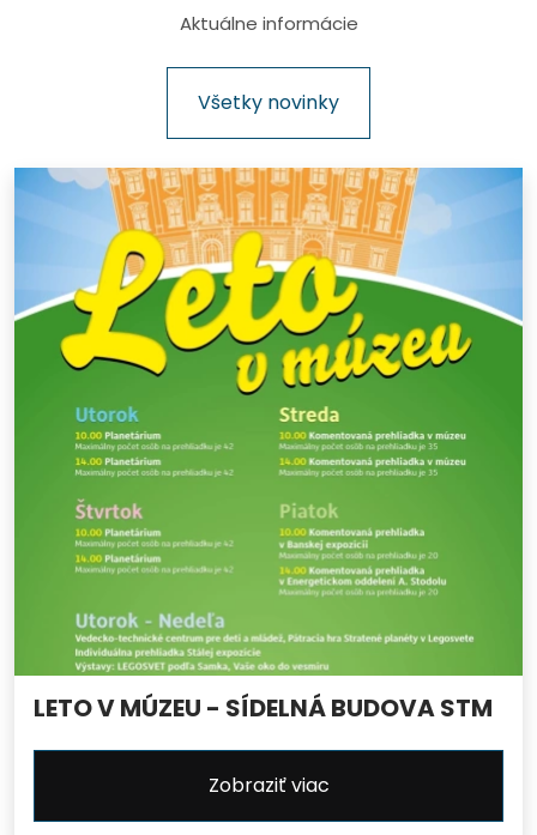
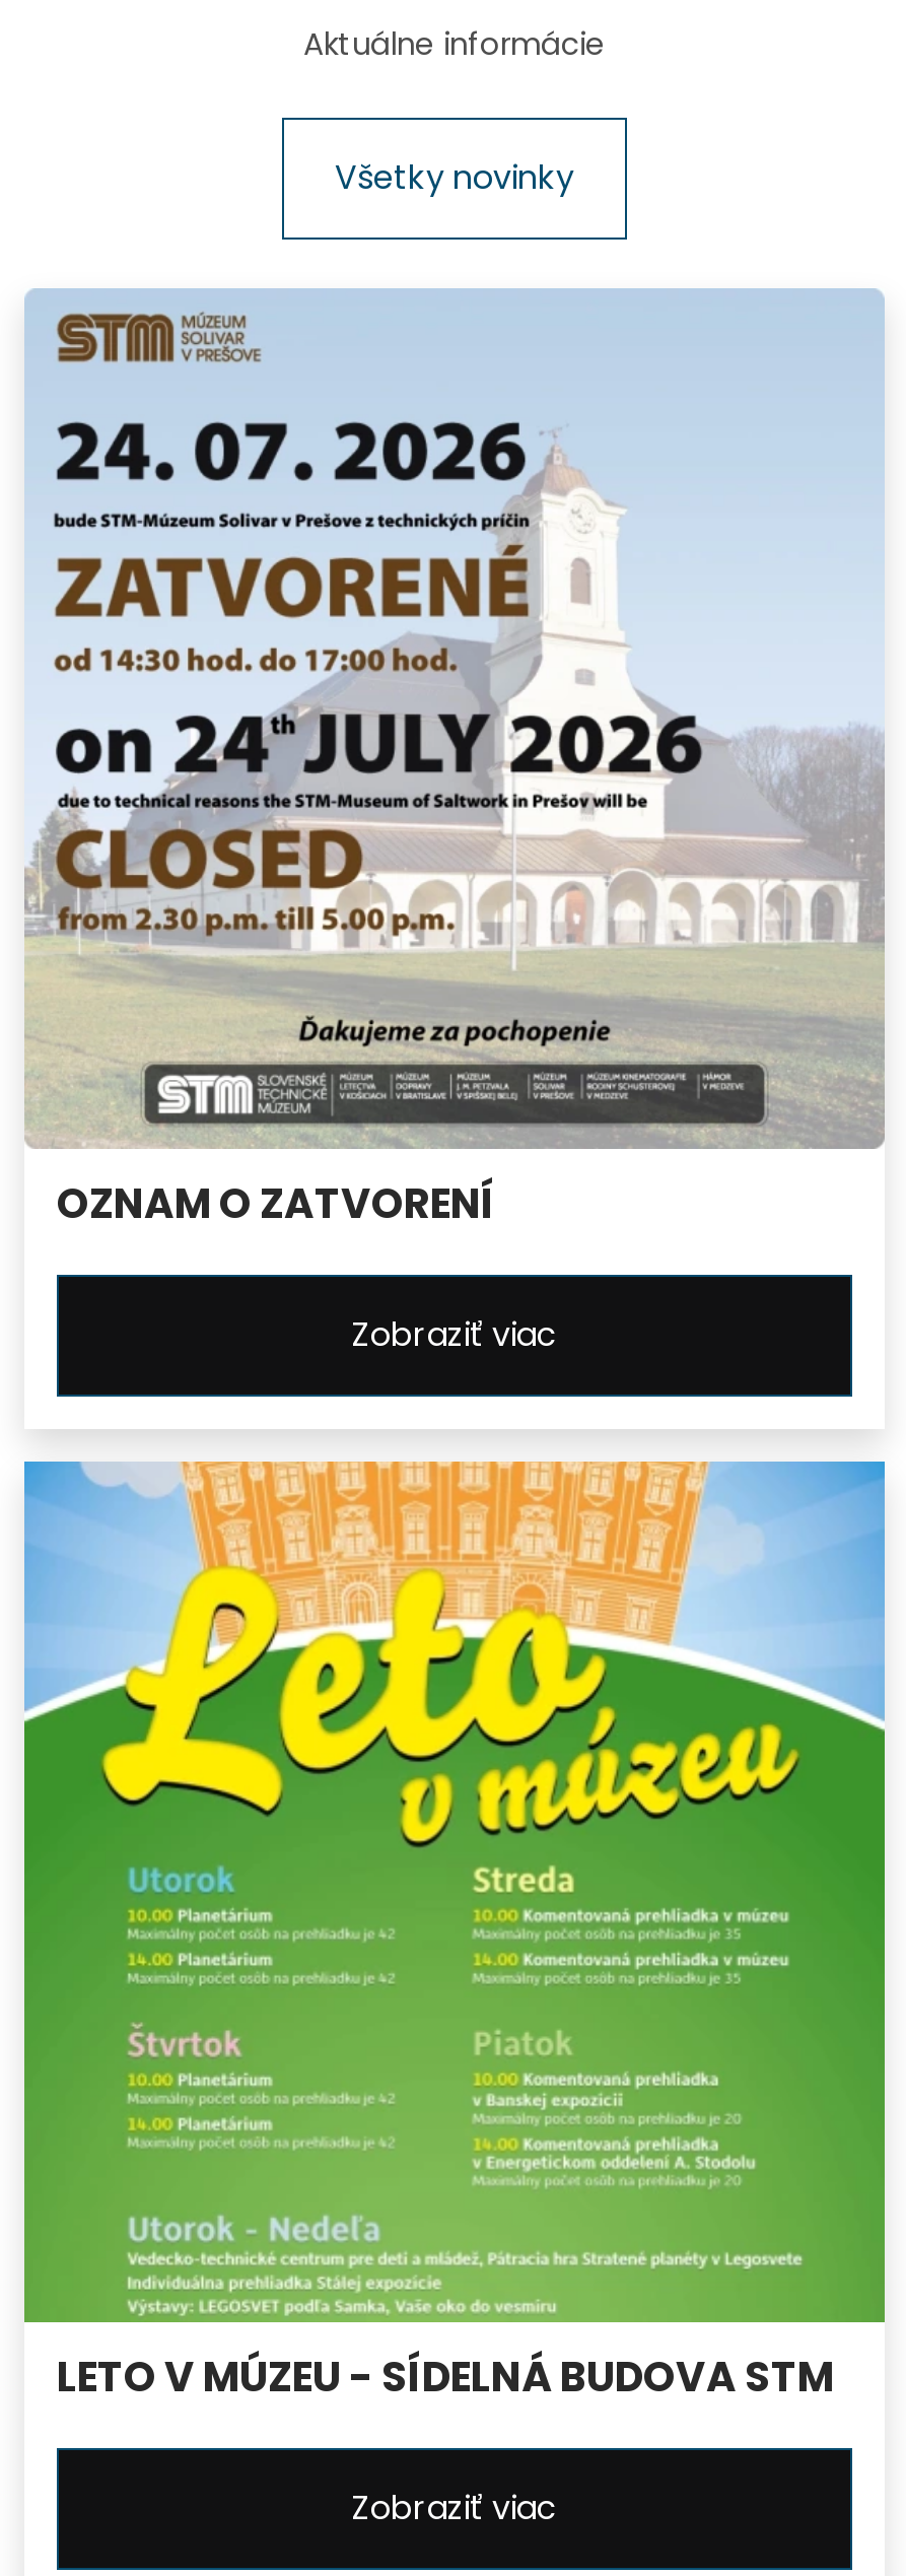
none -> [24,288,885,1358] [image] | OZNAM O ZATVORENÍ | Zobraziť viac

